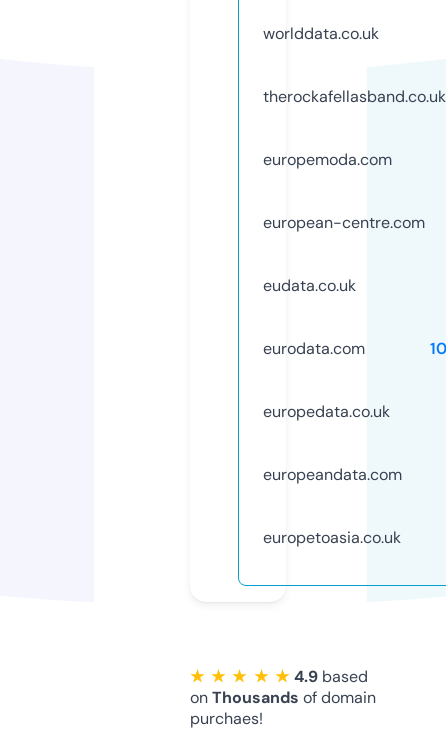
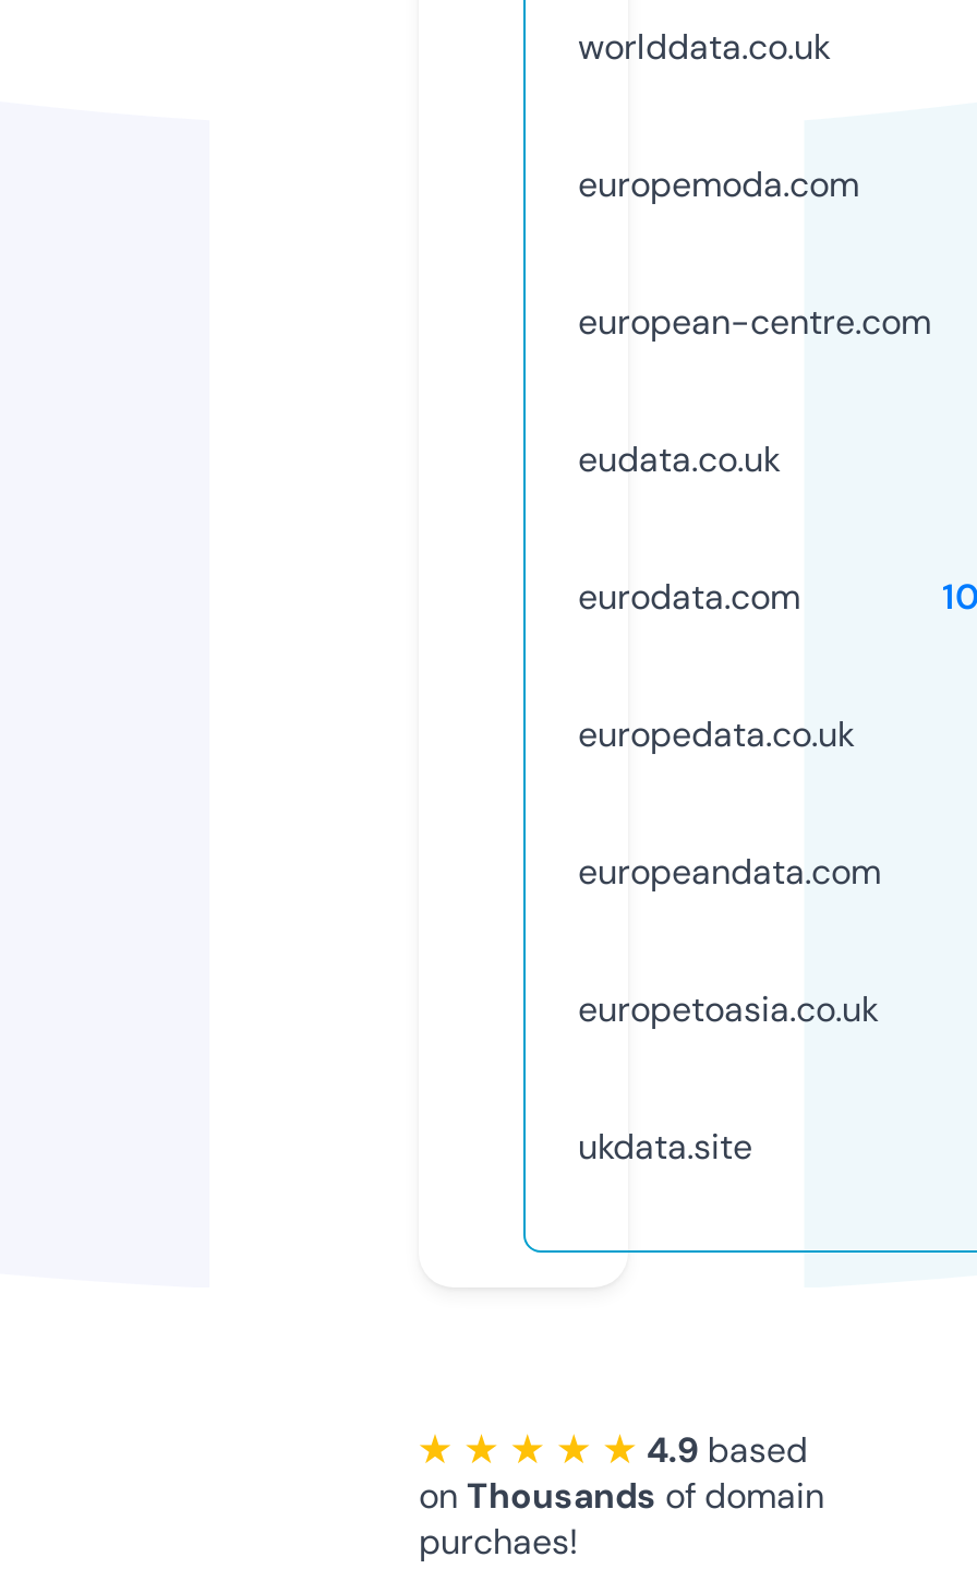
[263,86,446,107] therockafellasband.co.uk -> none
moved [263,149,425,548] -> [578,161,931,1032]: europemoda.com | european-centre.com | eudata.co.uk | eurodata.com | europedata.co.uk | europeandata.com | europetoasia.co.uk
none -> [578,1123,752,1169] ukdata.site

